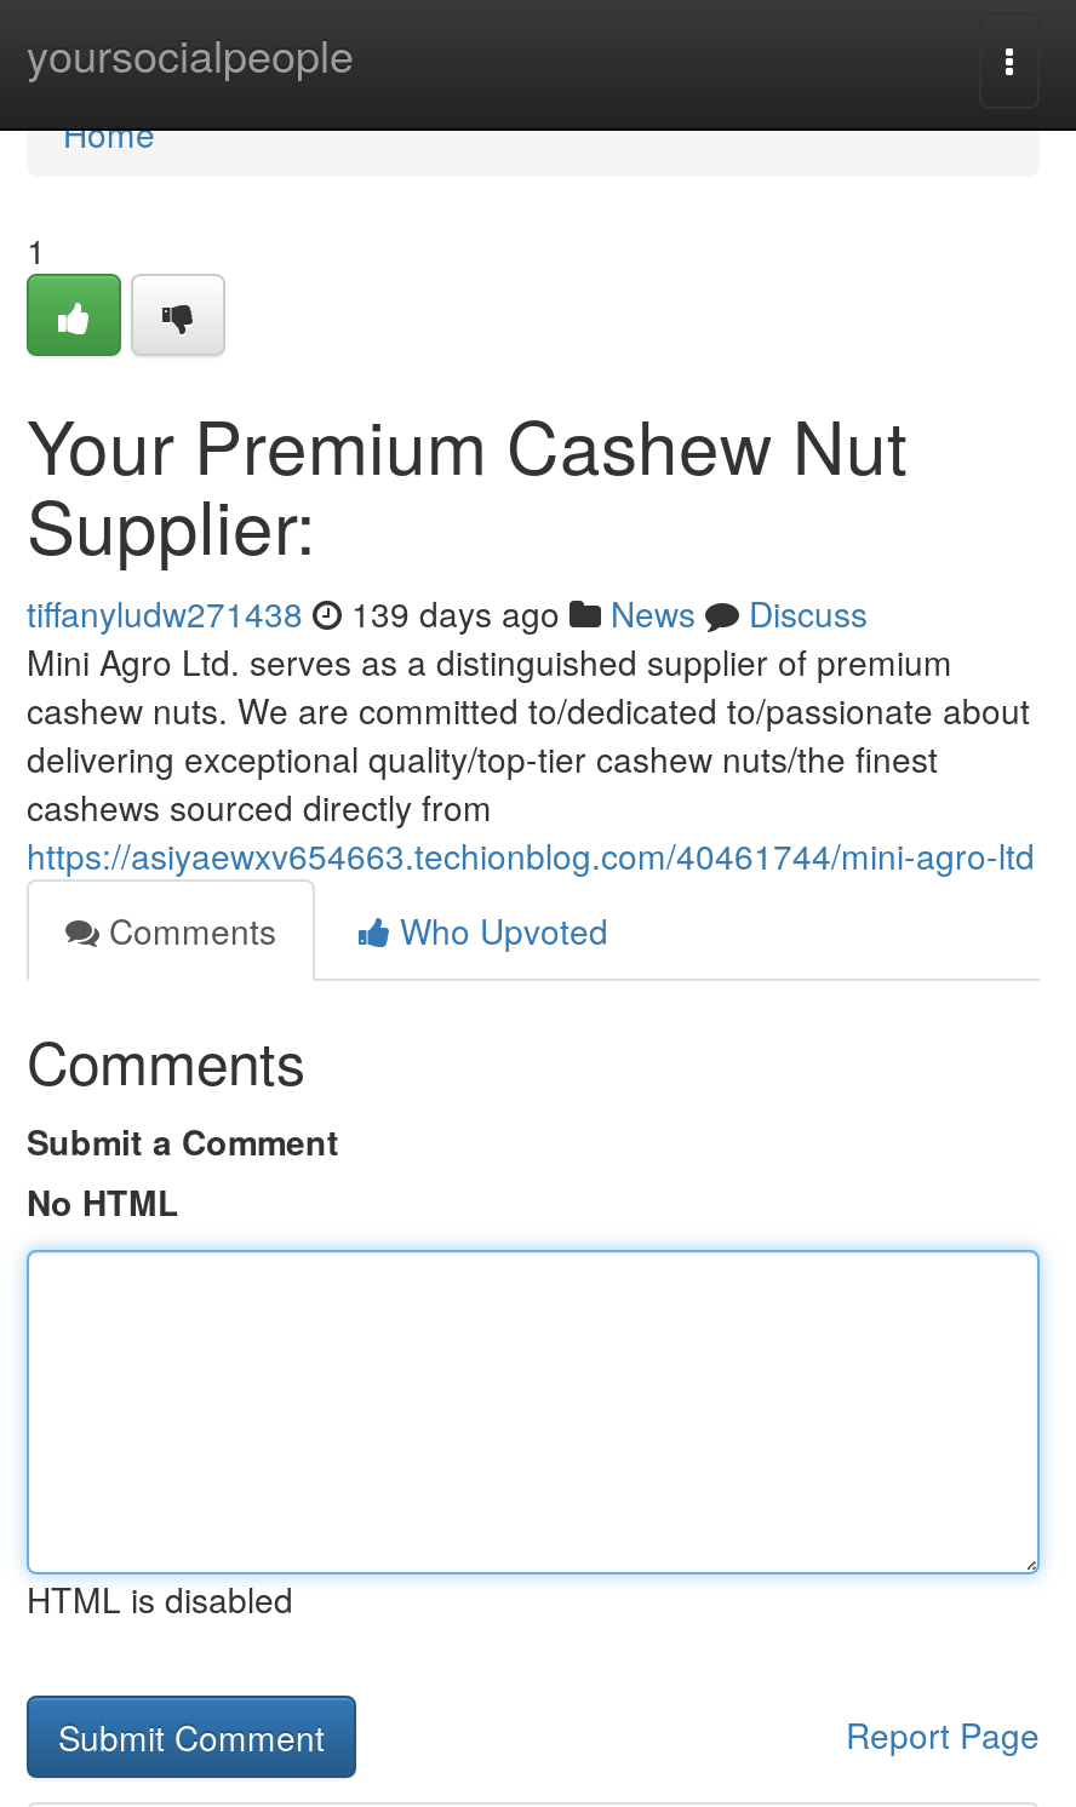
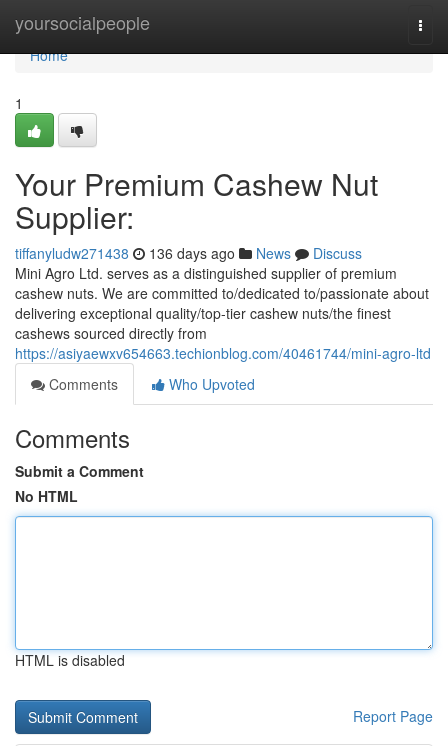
[27,589,868,637] tiffanyludw271438 139 days ago News Discuss -> [15,243,362,263] tiffanyludw271438 136 days ago News Discuss

